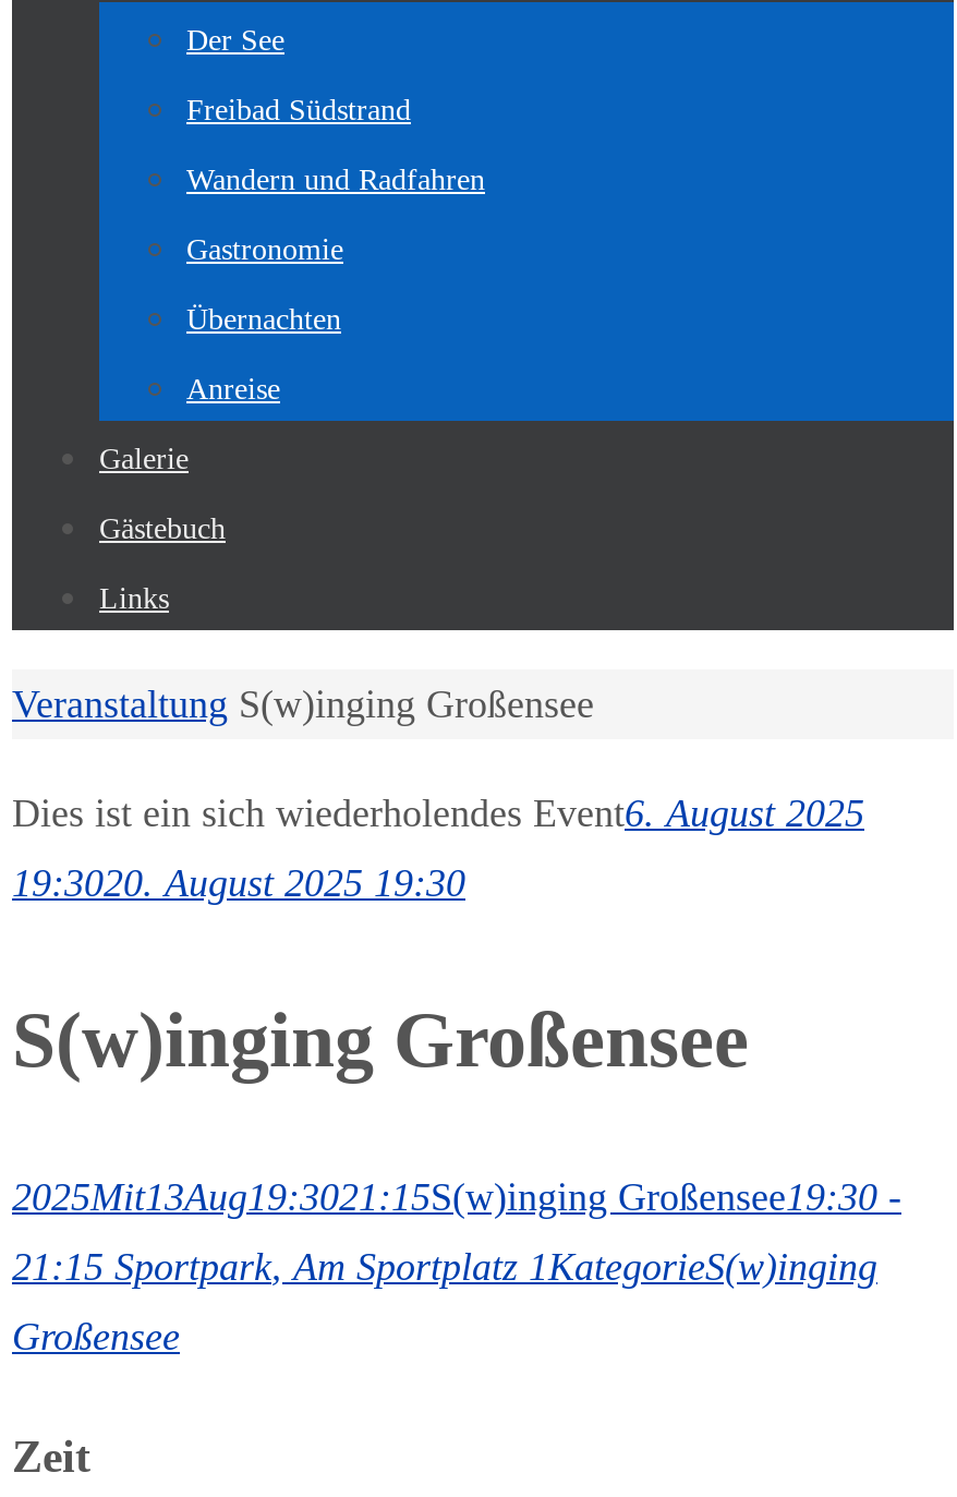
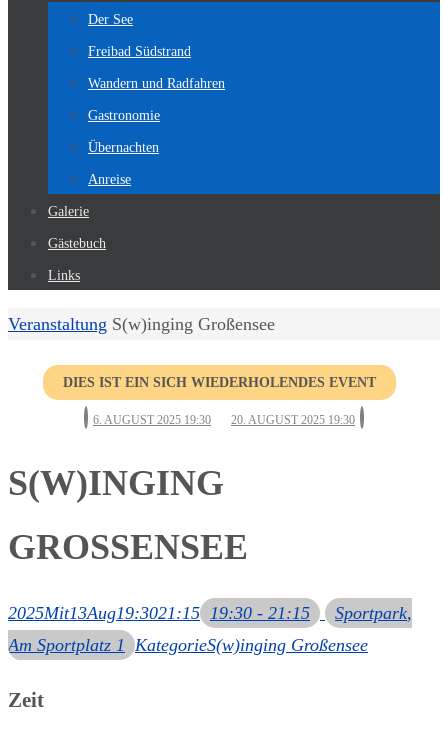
[12,792,864,835] Dies ist ein sich wiederholendes Event6. August 2025 -> [62,375,375,390] DIES IST EIN SICH WIEDERHOLENDES EVENT
[12,861,465,905] 19:3020. August 2025 19:30 -> [93,413,355,427] 6. AUGUST 2025 19:30 | 20. AUGUST 2025 19:30
[12,997,749,1084] S(w)inging Großensee -> [8,463,224,503] S(W)INGING
[12,1176,901,1219] 2025Mit13Aug19:3021:15S(w)inging Großensee19:30 - -> [8,527,248,567] GROSSENSEE
[12,1246,877,1289] 21:15 Sportpark, Am Sportplatz 1 KategorieS(w)inging -> [8,603,412,623] 2025Mit13Aug19:3021:15 19:30 - 21:15 | Sportpark,
[12,1315,180,1359] Großensee -> [8,635,368,655] Am Sportplatz 1 KategorieS(w)inging Großensee

